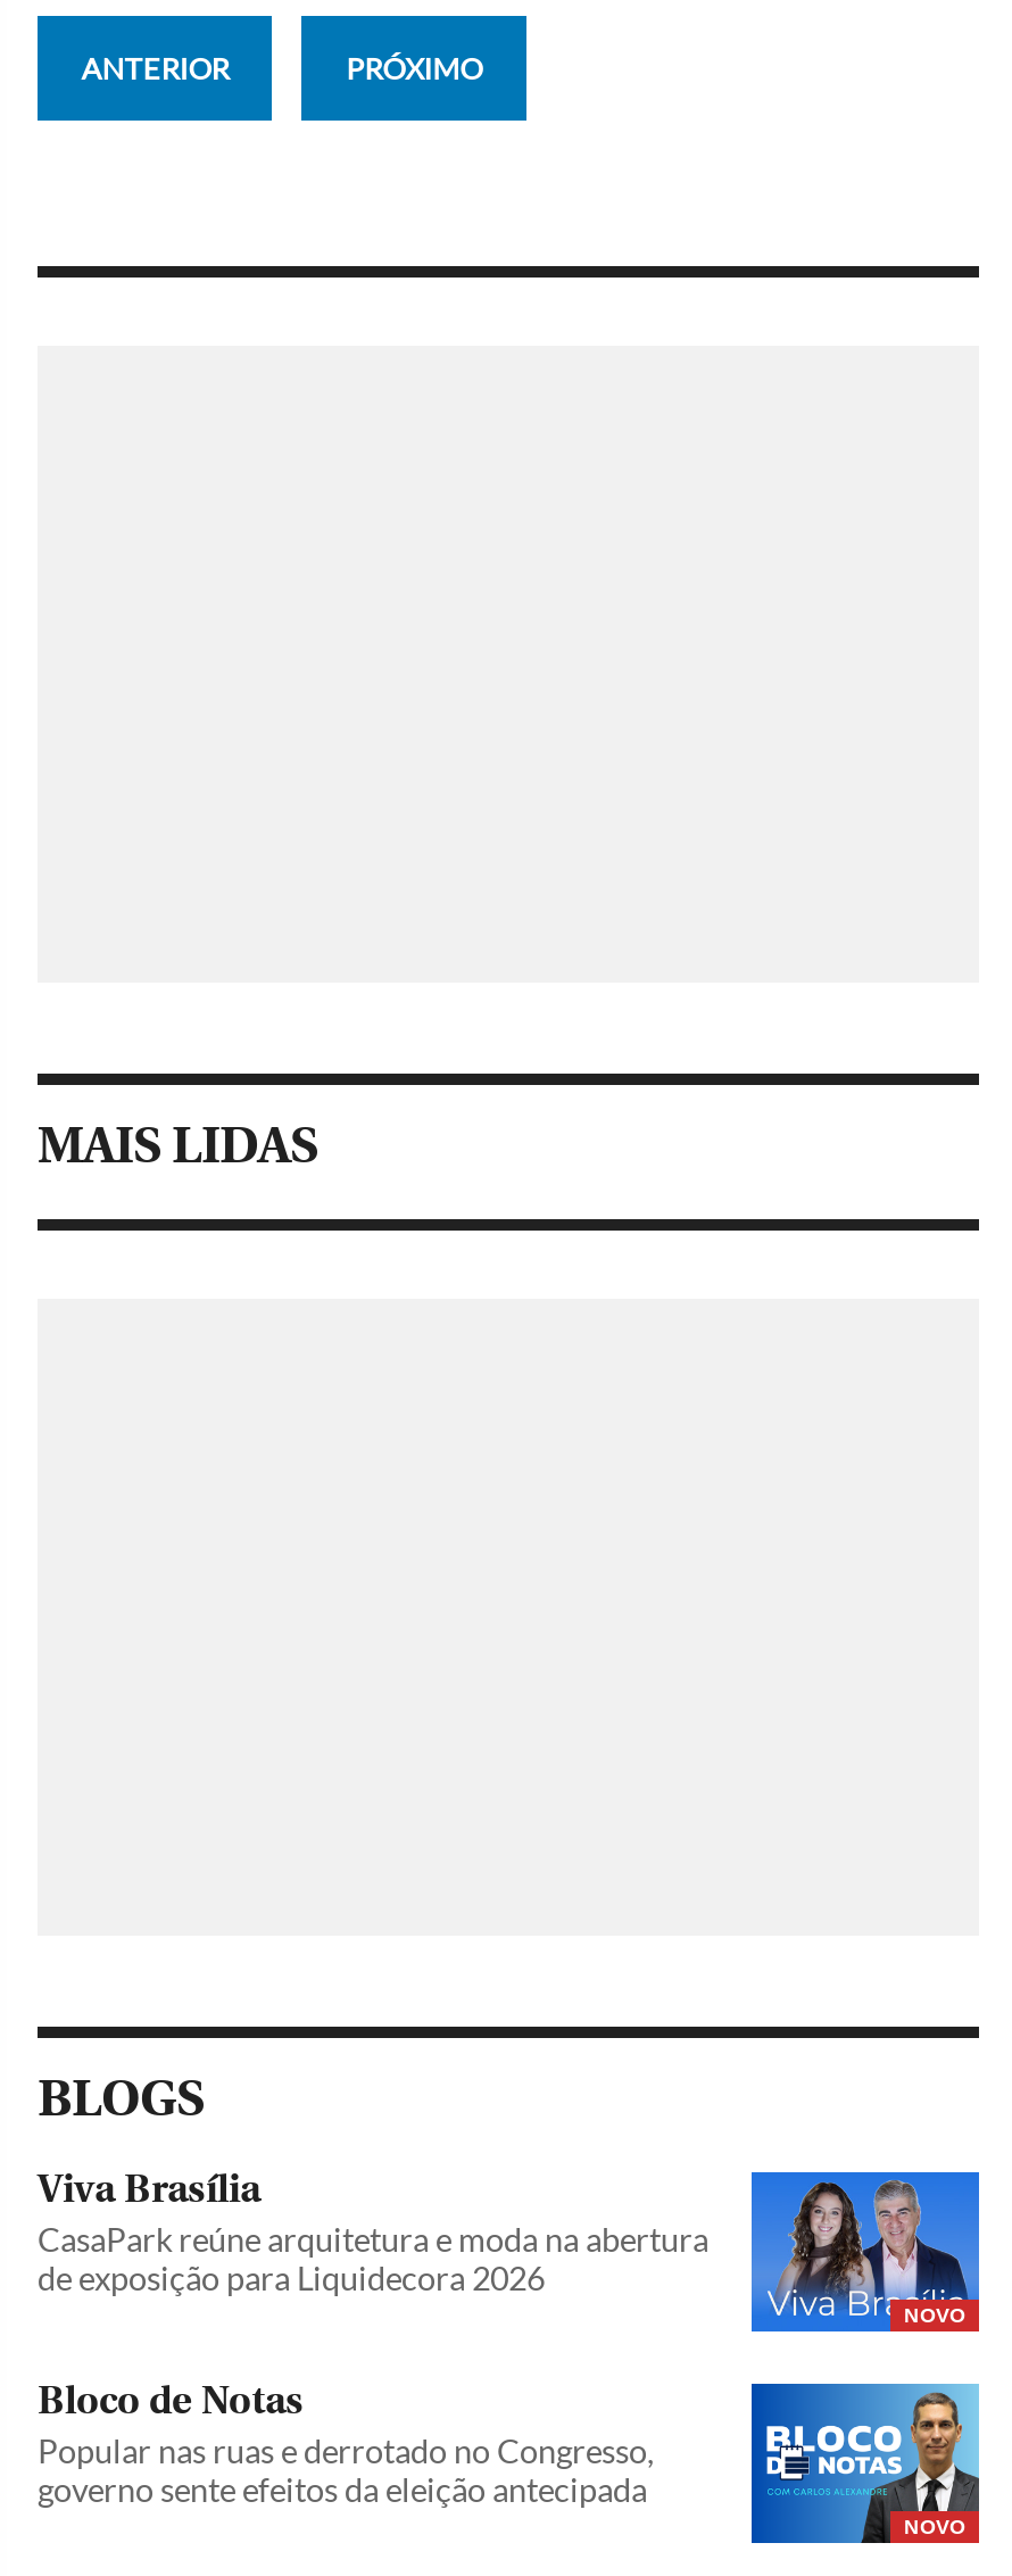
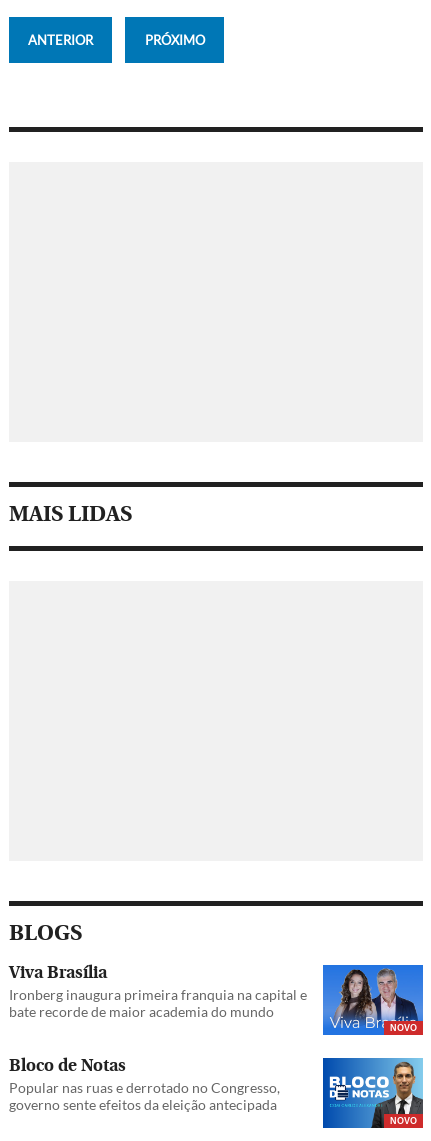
[38,2220,708,2297] CasaPark reúne arquitetura e moda na abertura | de exposição para Liquidecora 2026 -> [9,986,307,1020] Ironberg inaugura primeira franquia na capital e | bate recorde de maior academia do mundo

